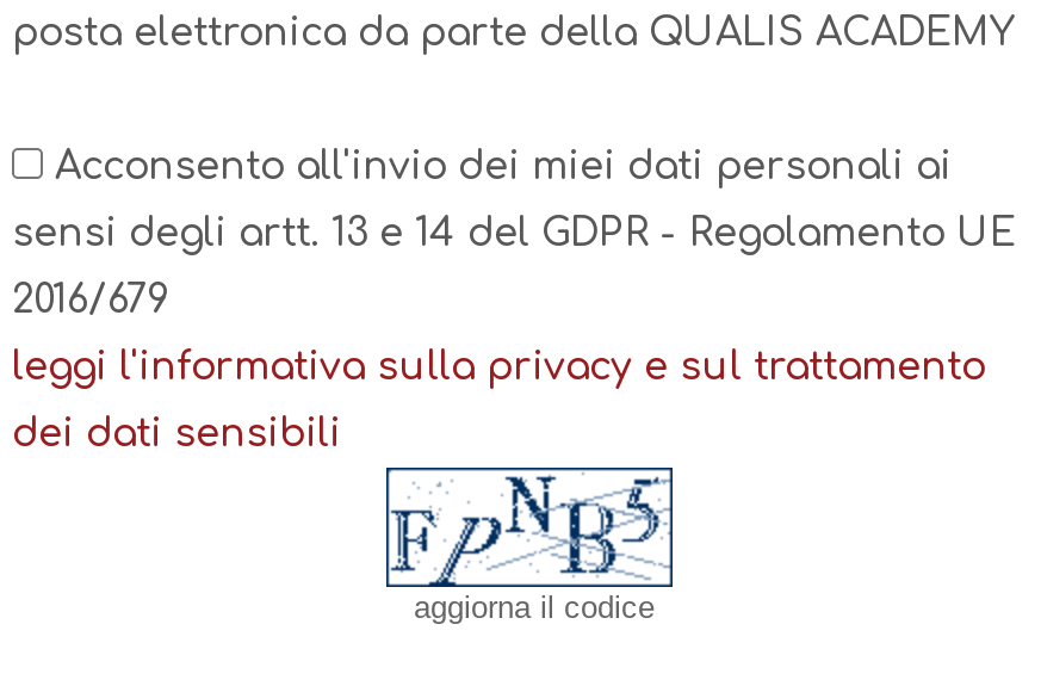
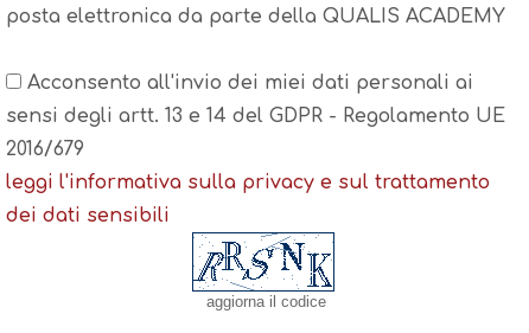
[389,470,670,585] [image] -> [192,232,333,290] [image]

